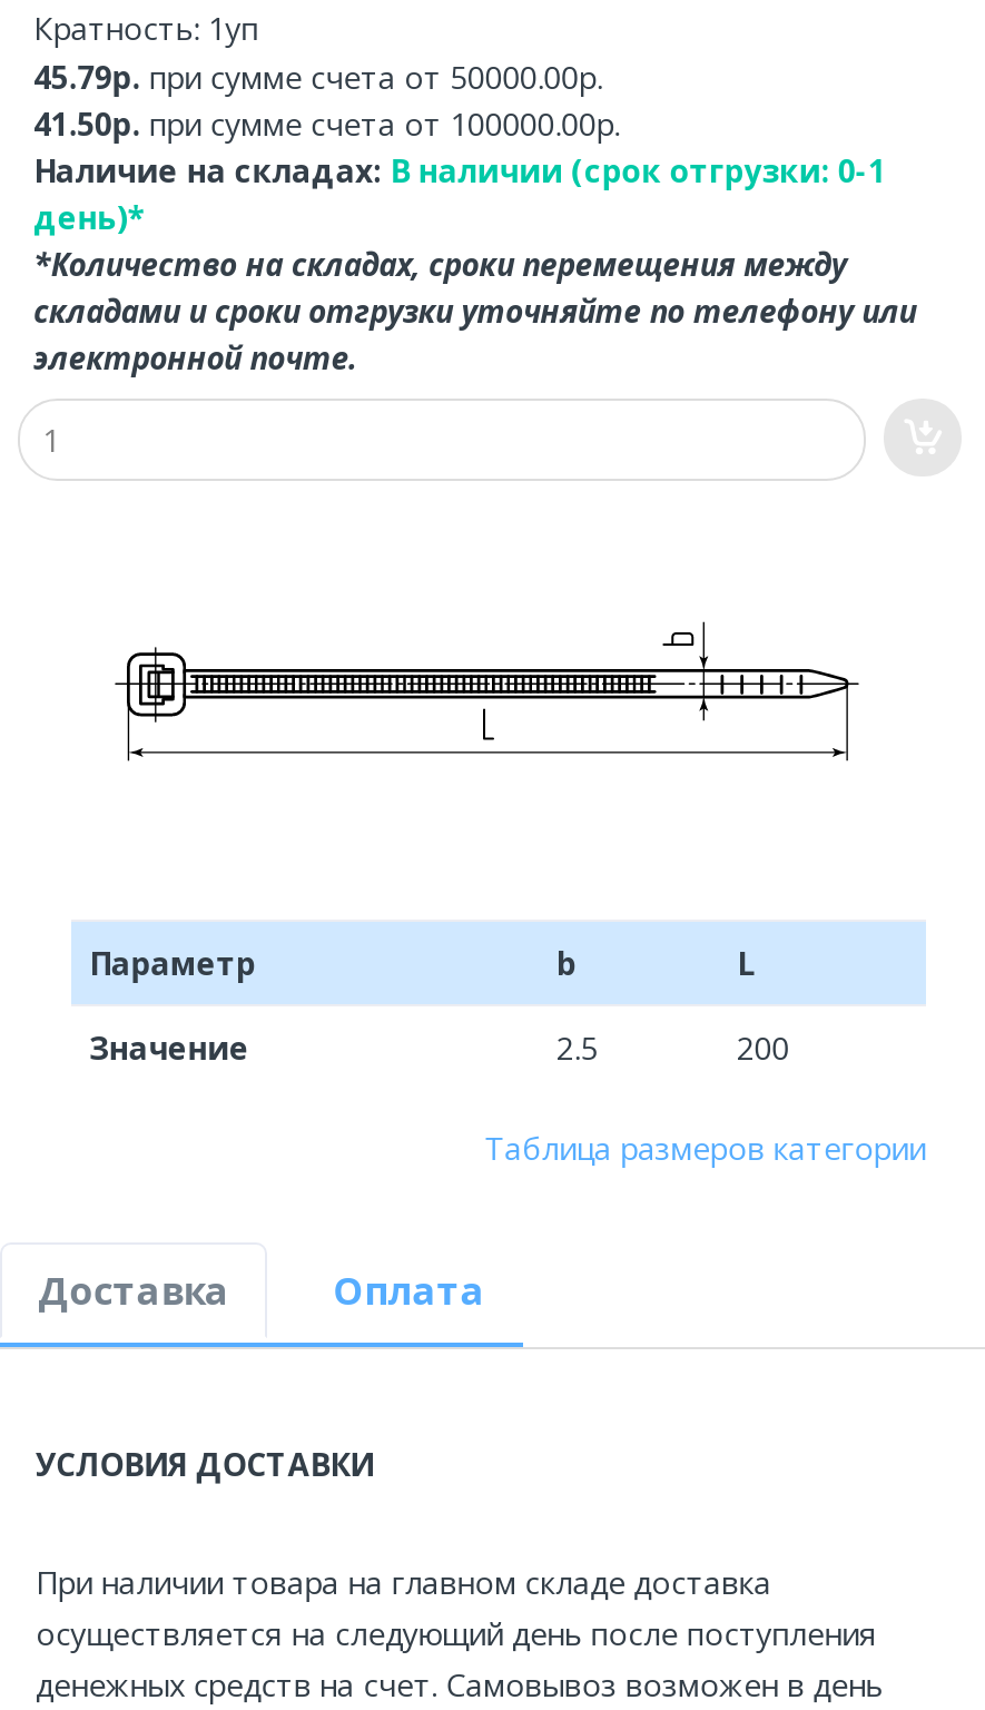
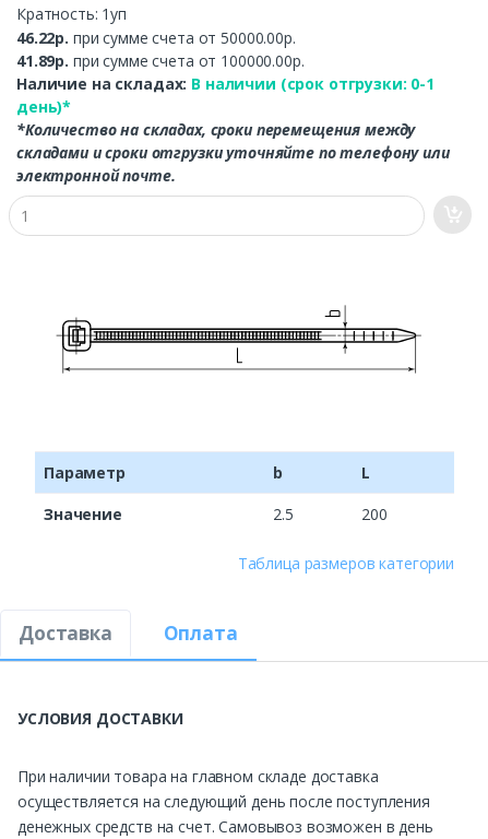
[33,56,603,98] 45.79р. при сумме счета от 50000.00р. -> [16,27,296,48] 46.22р. при сумме счета от 50000.00р.
[33,103,620,145] 41.50р. при сумме счета от 100000.00р. -> [16,50,304,71] 41.89р. при сумме счета от 100000.00р.

